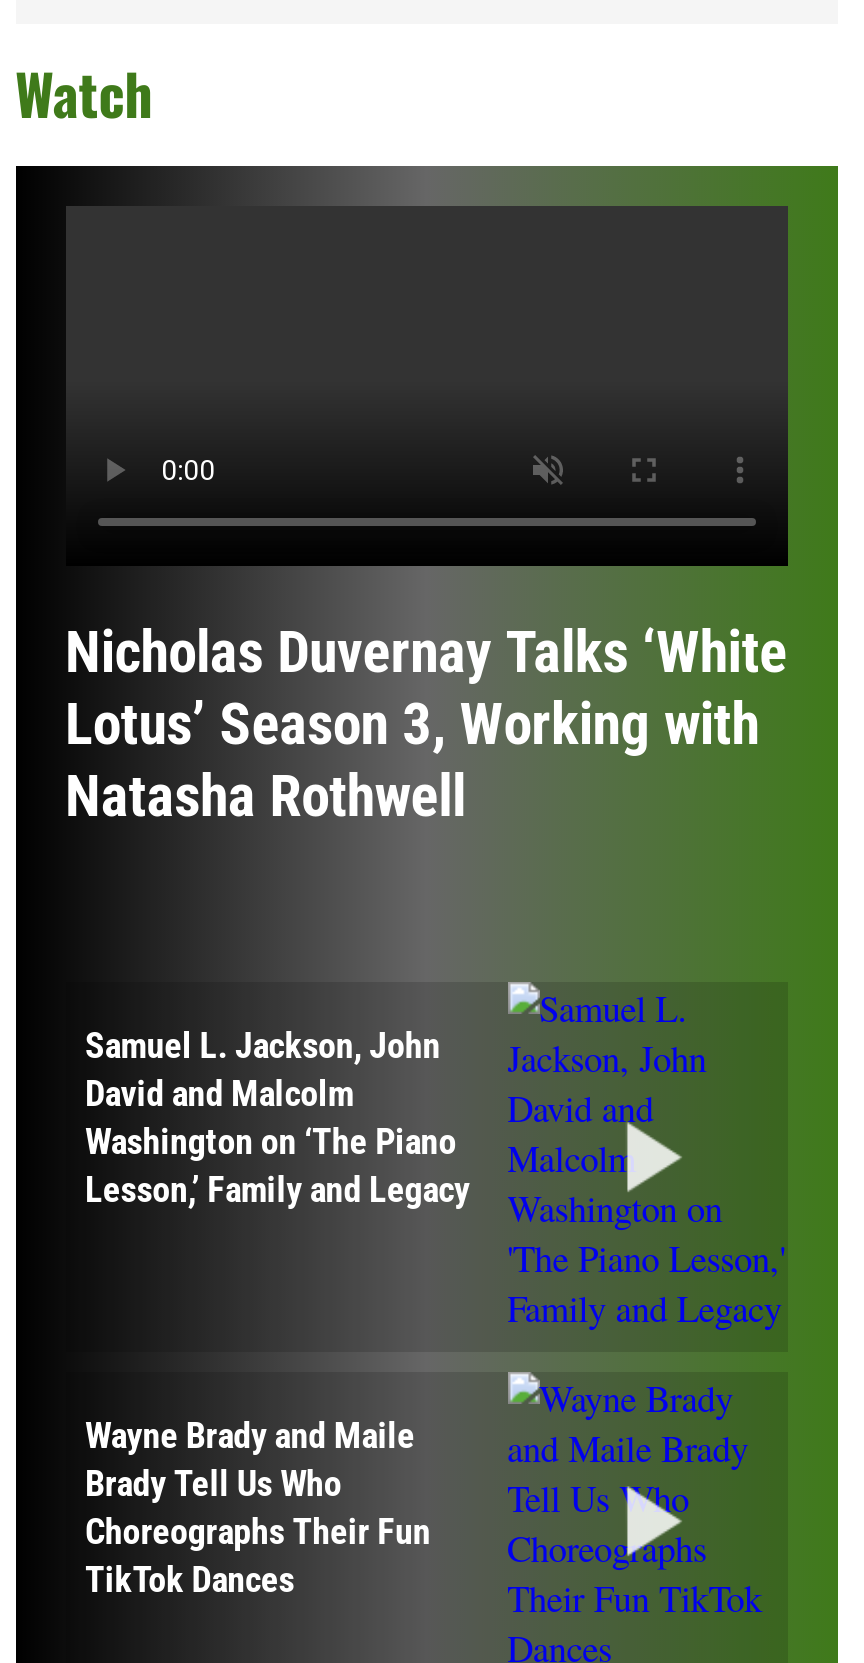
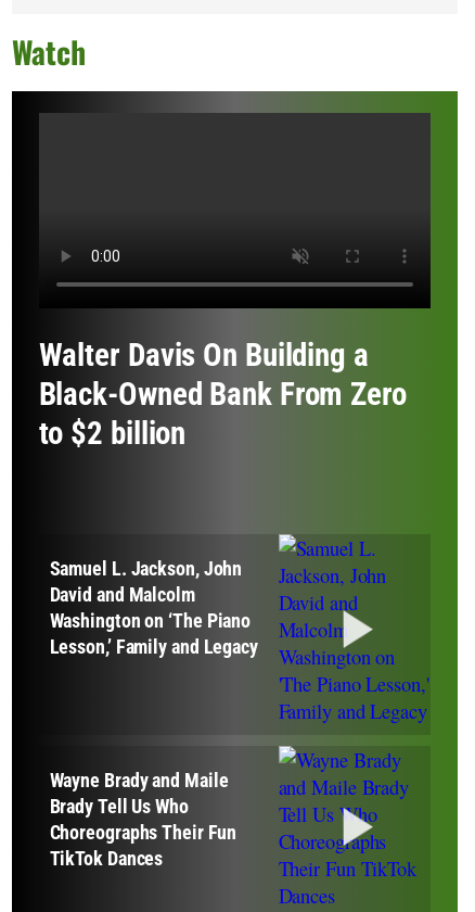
[65,619,787,831] Nicholas Duvernay Talks ‘White | Lotus’ Season 3, Working with | Natasha Rothwell -> [38,337,407,452] Walter Davis On Building a | Black-Owned Bank From Zero | to $2 billion

